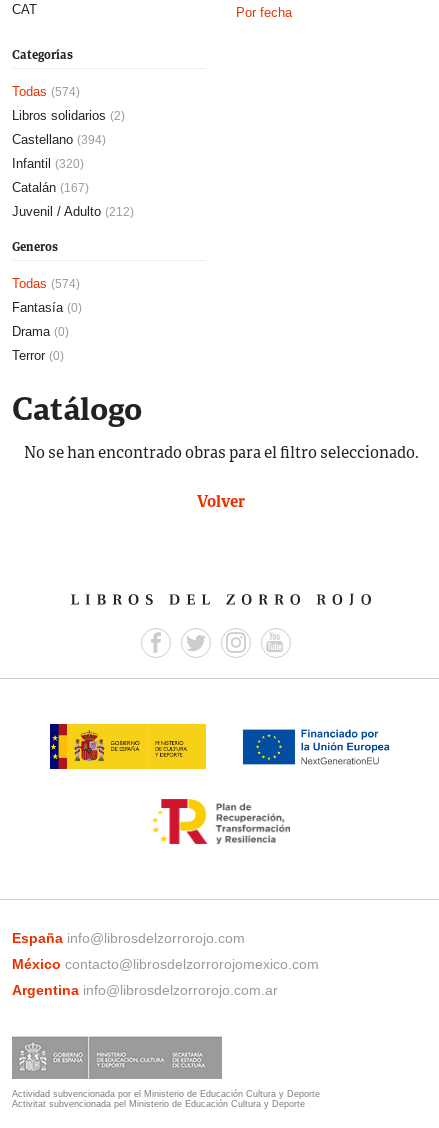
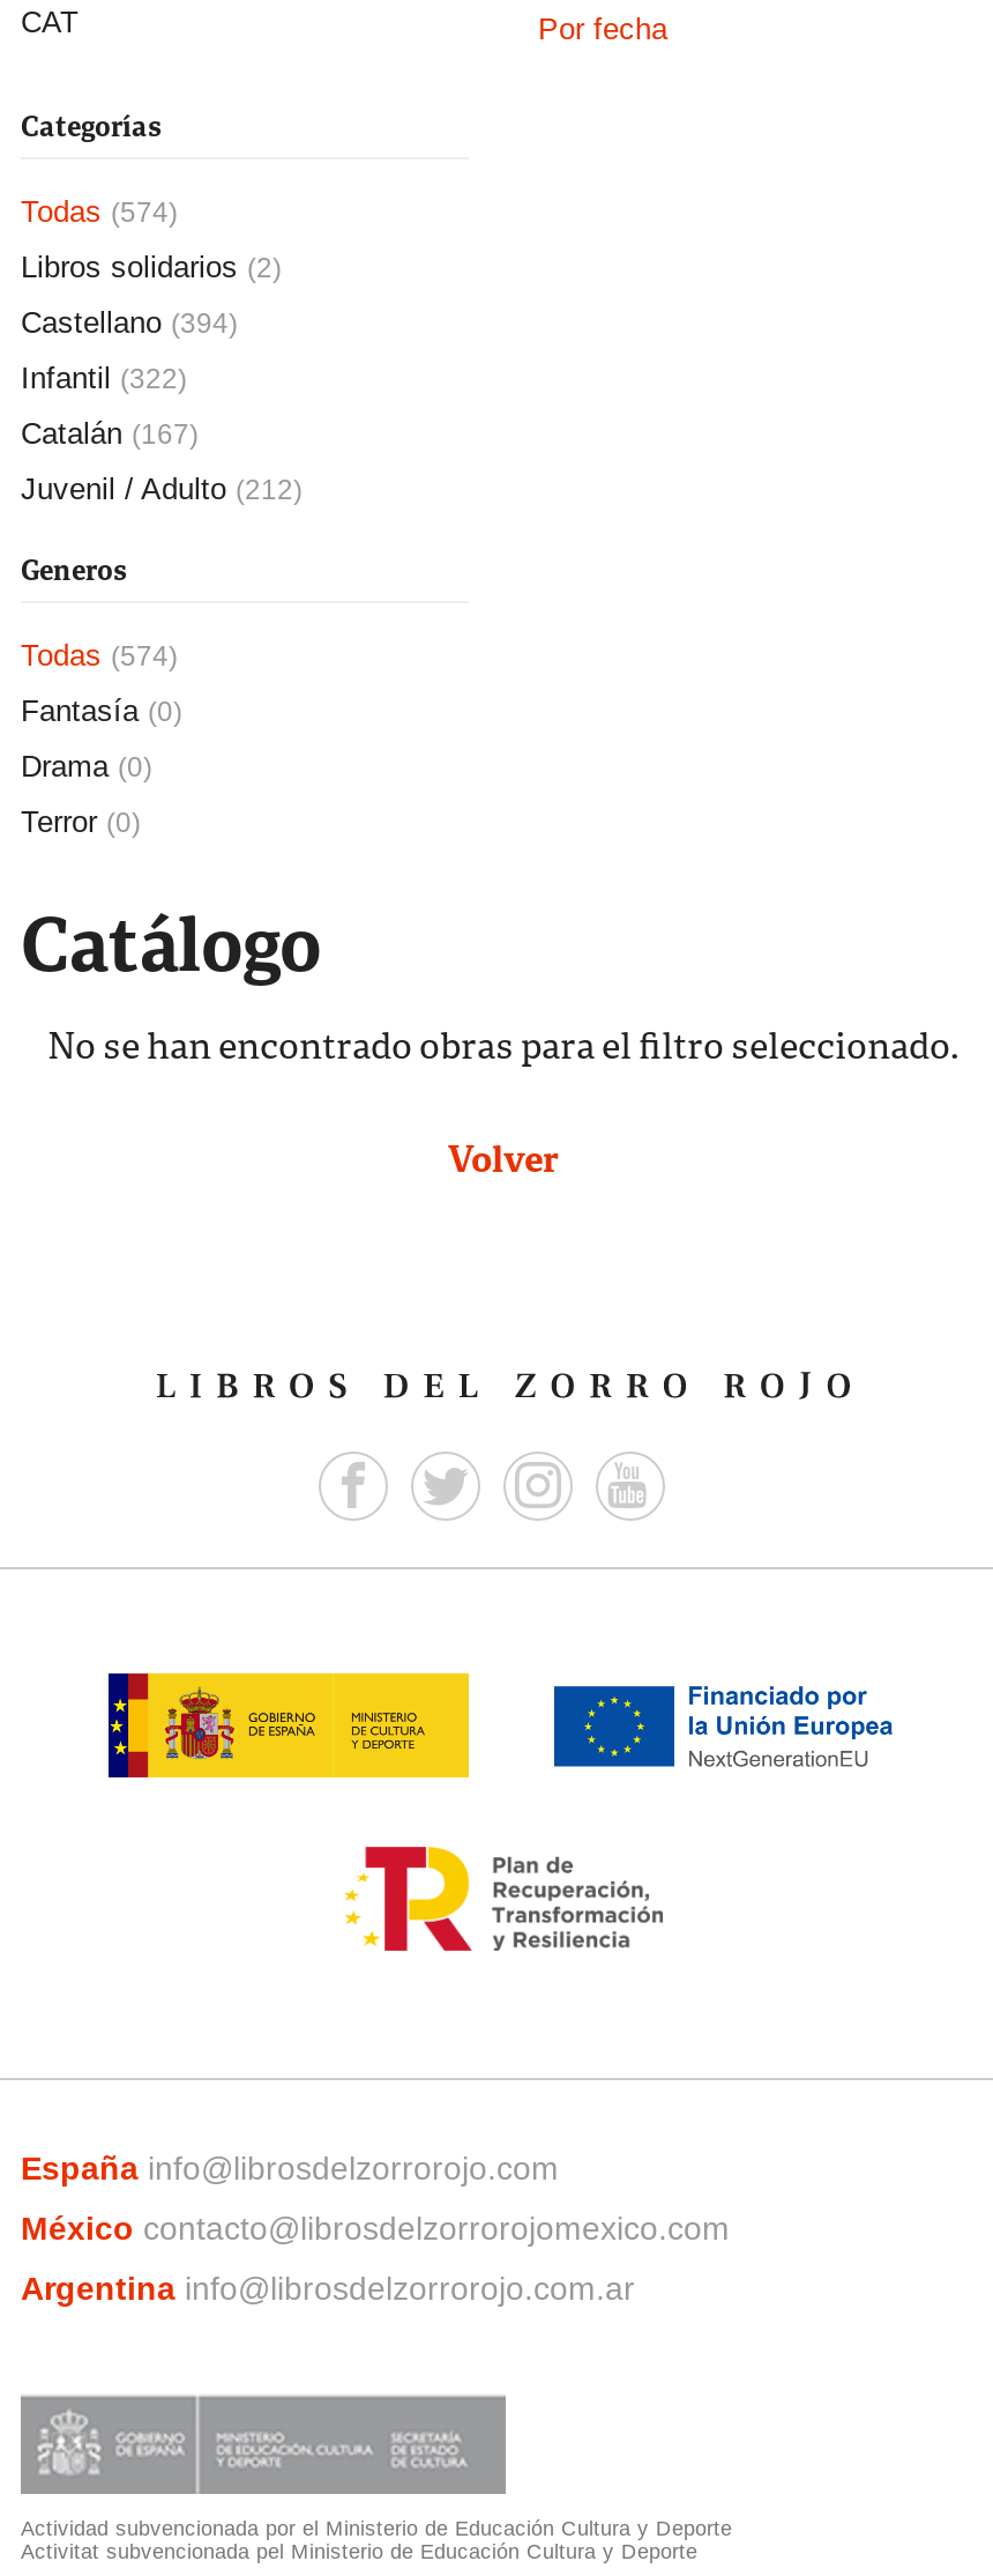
[12,156,84,171] Infantil (320) -> [21,361,187,395] Infantil (322)

